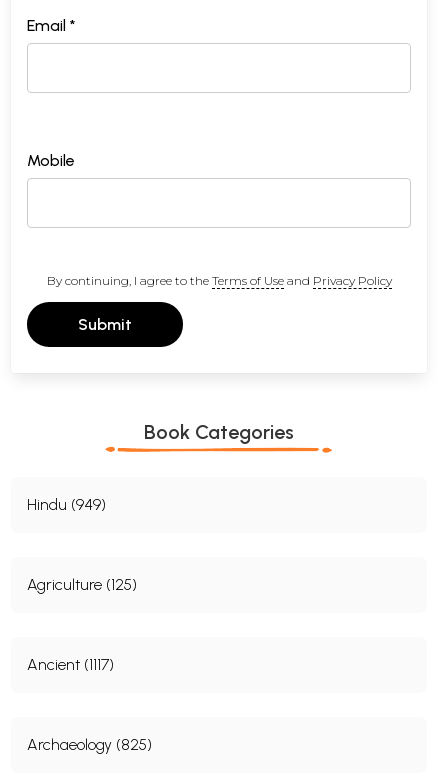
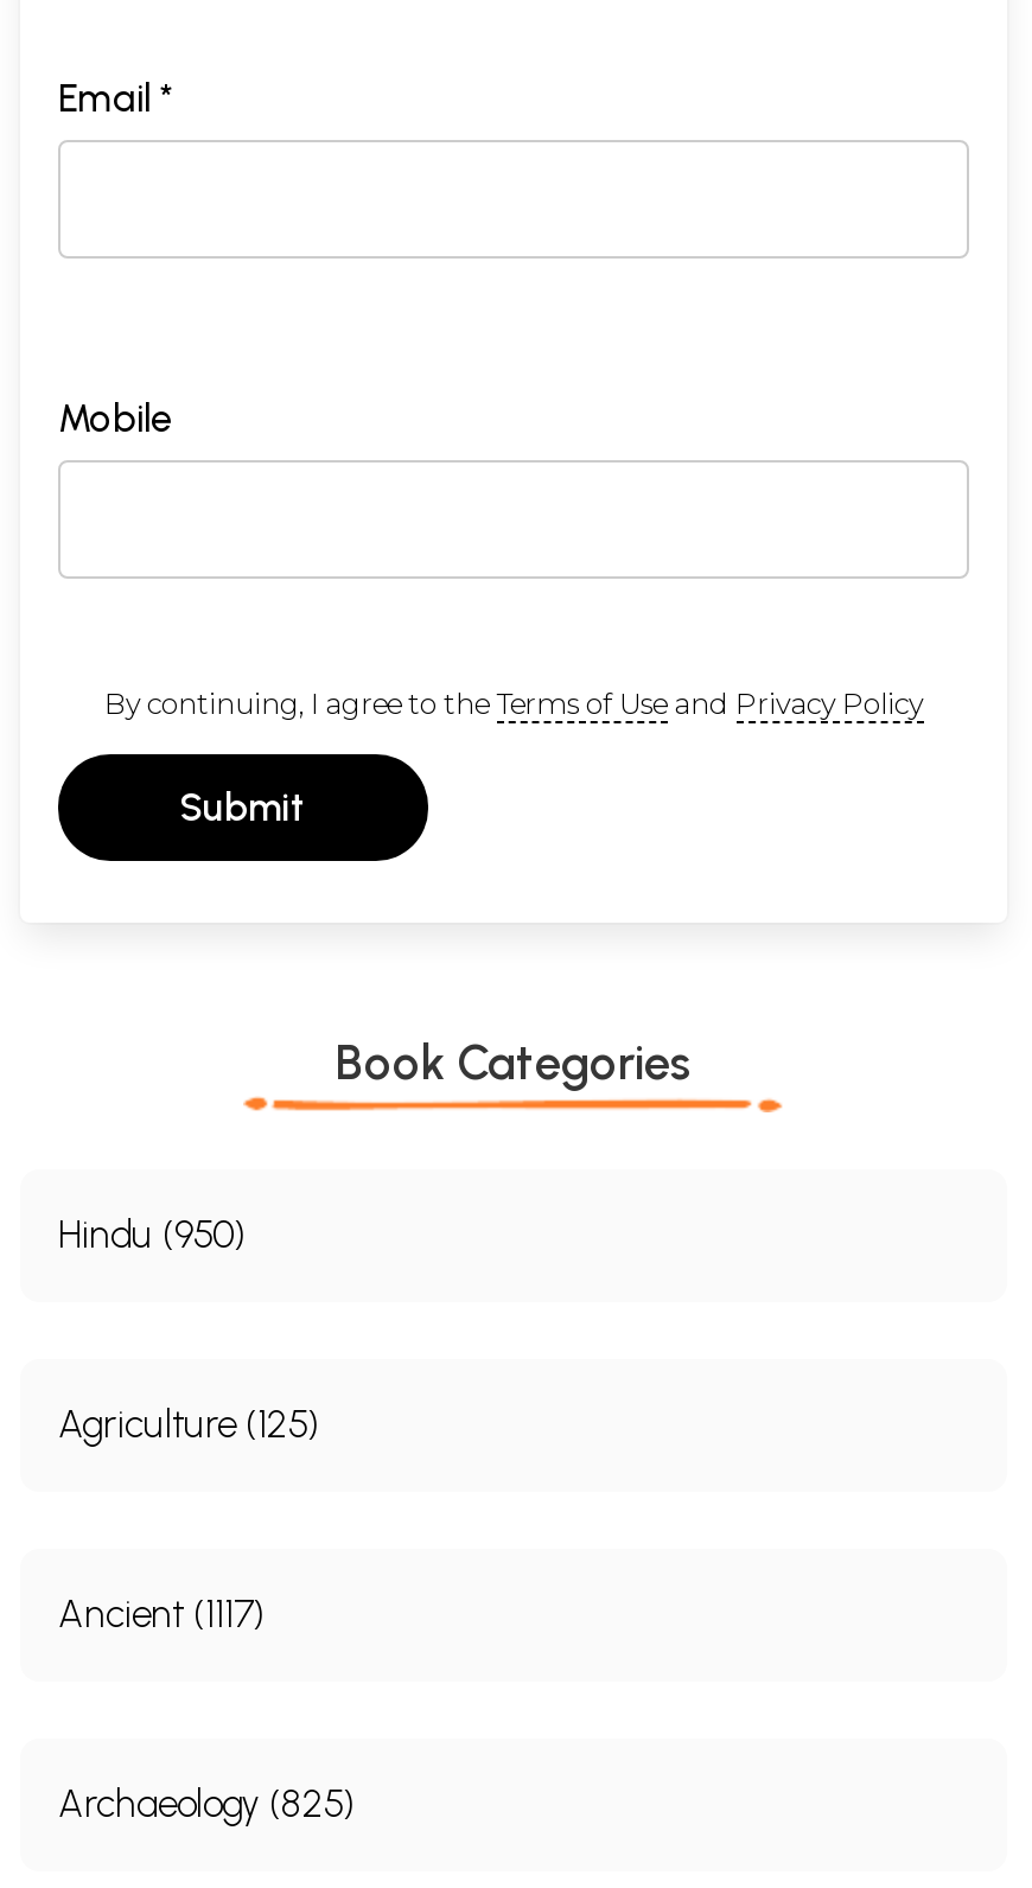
[27,495,106,514] Hindu (949) -> [58,1213,246,1258] Hindu (950)

